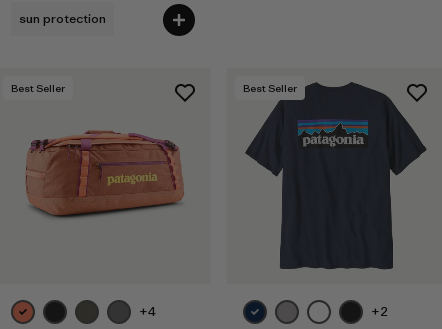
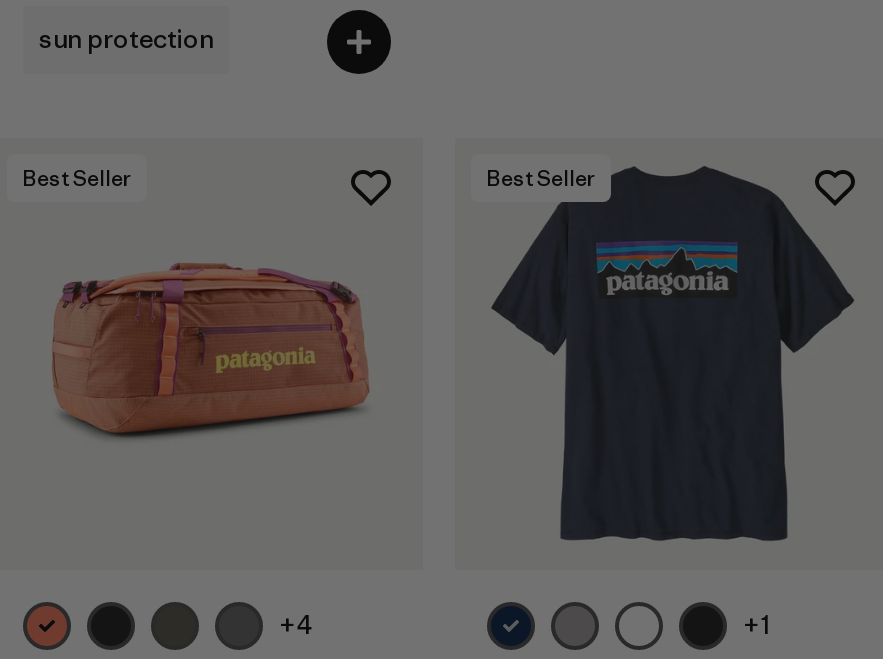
[371,303,388,320] +2 -> [743,608,769,642] +1

